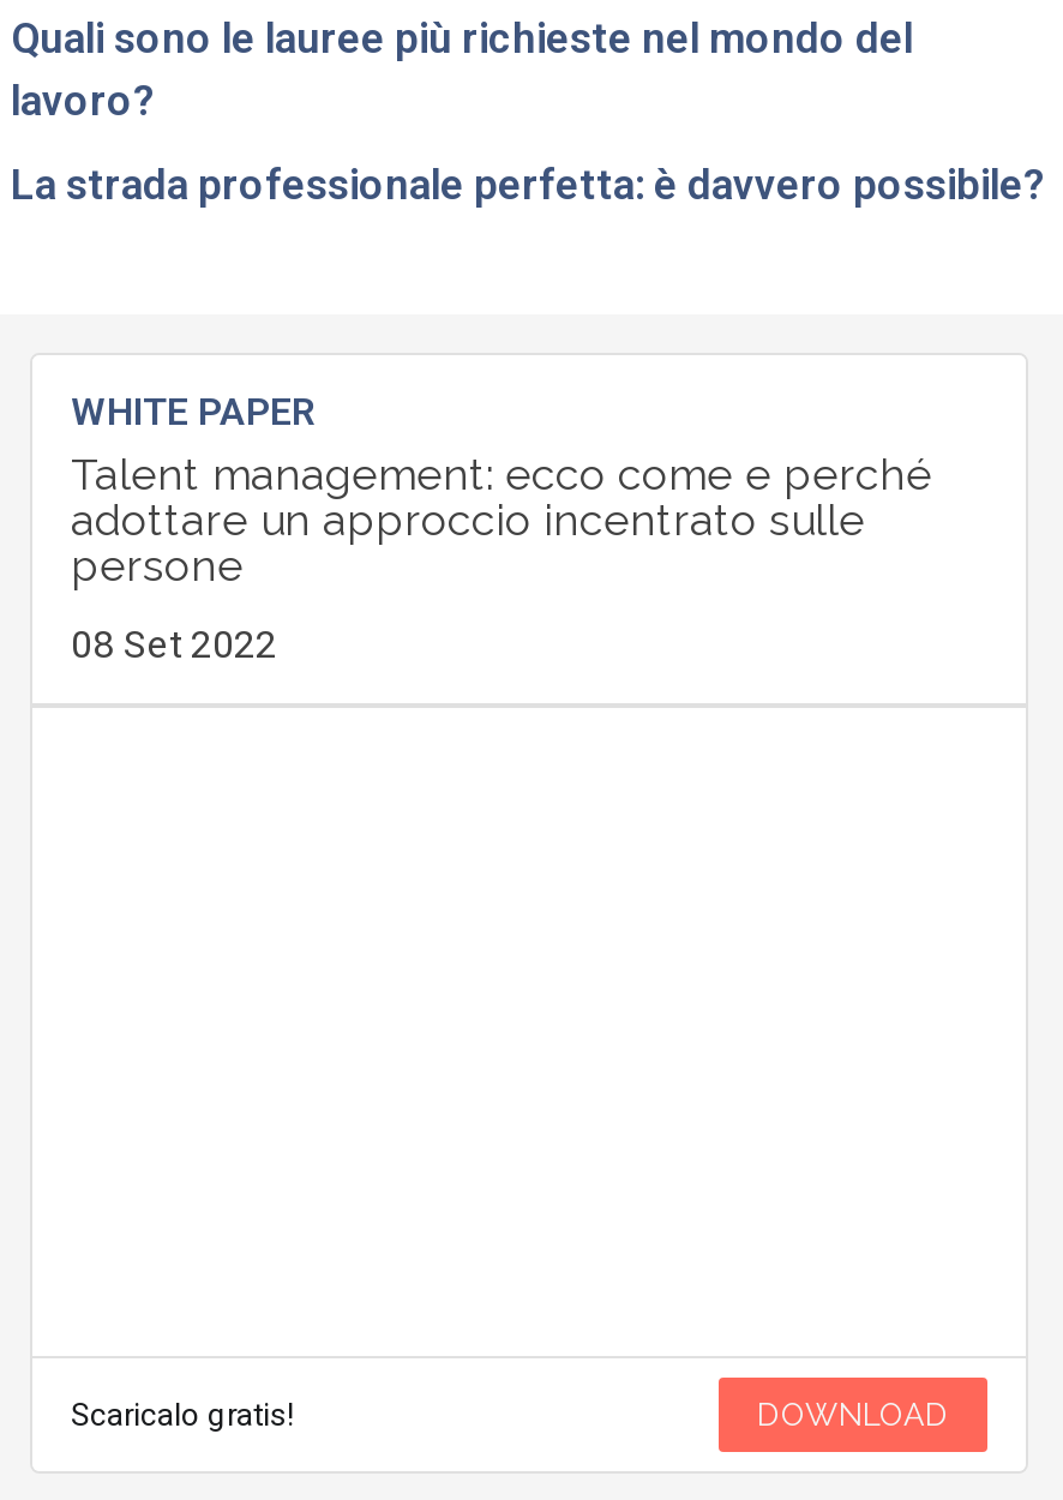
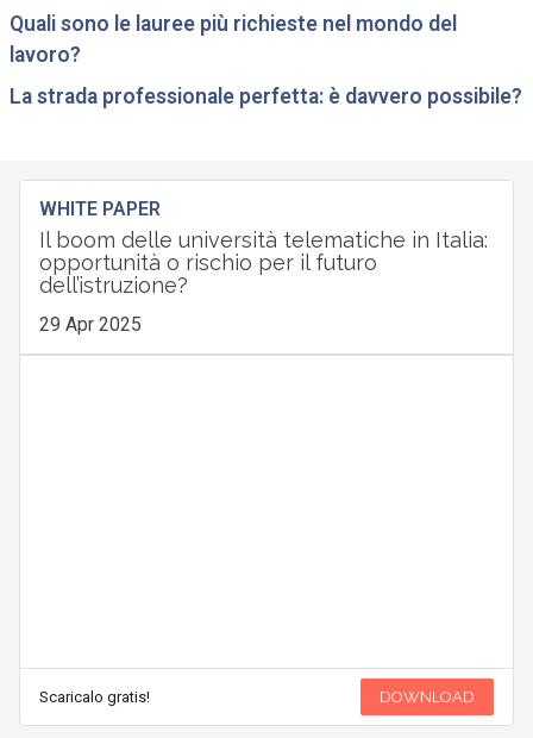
[71,449,932,590] Talent management: ecco come e perché | adottare un approccio incentrato sulle | persone -> [39,227,488,298] Il boom delle università telematiche in Italia: | opportunità o rischio per il futuro | dell’istruzione?
[71,622,277,667] 08 Set 2022 -> [39,313,142,336] 29 Apr 2025

